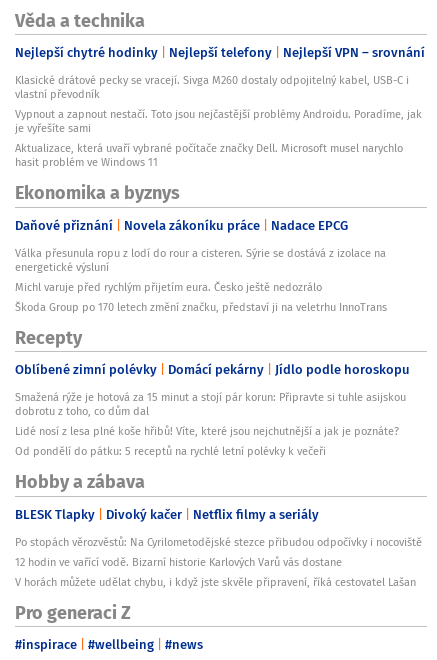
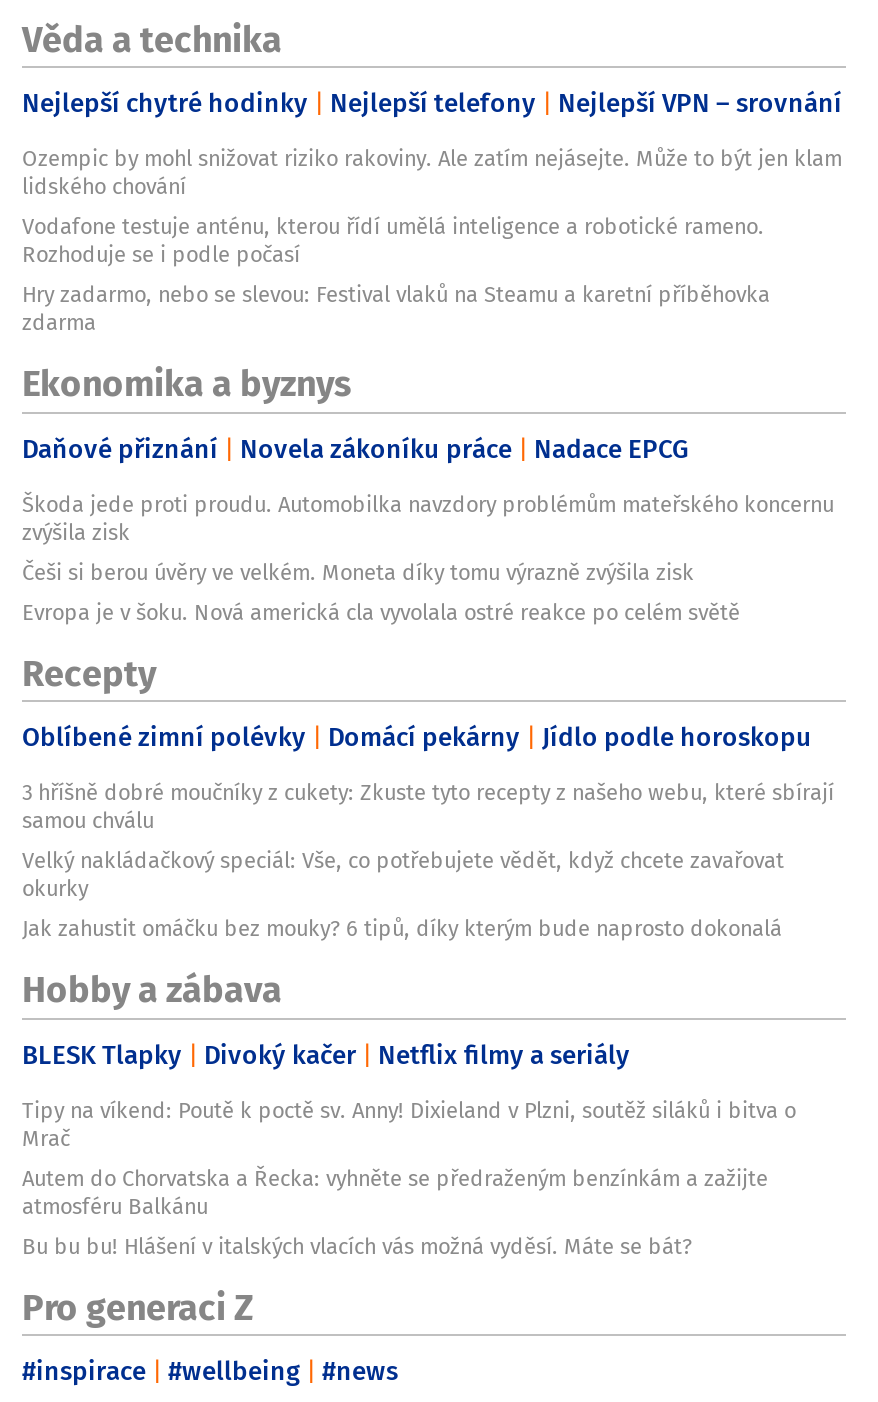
[15,72,422,170] Klasické drátové pecky se vracejí. Sivga M260 dostaly odpojitelný kabel, USB-C i | vlastní převodník | Vypnout a zapnout nestačí. Toto jsou nejčastější problémy Androidu. Poradíme, jak | je vyřešíte sami | Aktualizace, která uvaří vybrané počítače značky Dell. Microsoft musel narychlo | hasit problém ve Windows 11 -> [22,143,842,339] Ozempic by mohl snižovat riziko rakoviny. Ale zatím nejásejte. Může to být jen klam | lidského chování | Vodafone testuje anténu, kterou řídí umělá inteligence a robotické rameno. | Rozhoduje se i podle počasí | Hry zadarmo, nebo se slevou: Festival vlaků na Steamu a karetní příběhovka | zdarma
[15,245,387,315] Válka přesunula ropu z lodí do rour a cisteren. Sýrie se dostává z izolace na | energetické výsluní | Michl varuje před rychlým přijetím eura. Česko ještě nedozrálo | Škoda Group po 170 letech změní značku, představí ji na veletrhu InnoTrans -> [22,488,834,628] Škoda jede proti proudu. Automobilka navzdory problémům mateřského koncernu | zvýšila zisk | Češi si berou úvěry ve velkém. Moneta díky tomu výrazně zvýšila zisk | Evropa je v šoku. Nová americká cla vyvolala ostré reakce po celém světě
[15,389,406,459] Smažená rýže je hotová za 15 minut a stojí pár korun: Připravte si tuhle asijskou | dobrotu z toho, co dům dal | Lidé nosí z lesa plné koše hřibů! Víte, které jsou nejchutnější a jak je poznáte? | Od pondělí do pátku: 5 receptů na rychlé letní polévky k večeři -> [22,777,834,945] 3 hříšně dobré moučníky z cukety: Zkuste tyto recepty z našeho webu, které sbírají | samou chválu | Velký nakládačkový speciál: Vše, co potřebujete vědět, když chcete zavařovat | okurky | Jak zahustit omáčku bez mouky? 6 tipů, díky kterým bude naprosto dokonalá
[15,534,422,590] Po stopách věrozvěstů: Na Cyrilometodějské stezce přibudou odpočívky i nocoviště | 12 hodin ve vařící vodě. Bizarní historie Karlových Varů vás dostane | V horách můžete udělat chybu, i když jste skvěle připravení, říká cestovatel Lašan -> [22,1094,796,1262] Tipy na víkend: Poutě k poctě sv. Anny! Dixieland v Plzni, soutěž siláků i bitva o | Mrač | Autem do Chorvatska a Řecka: vyhněte se předraženým benzínkám a zažijte | atmosféru Balkánu | Bu bu bu! Hlášení v italských vlacích vás možná vyděsí. Máte se bát?

